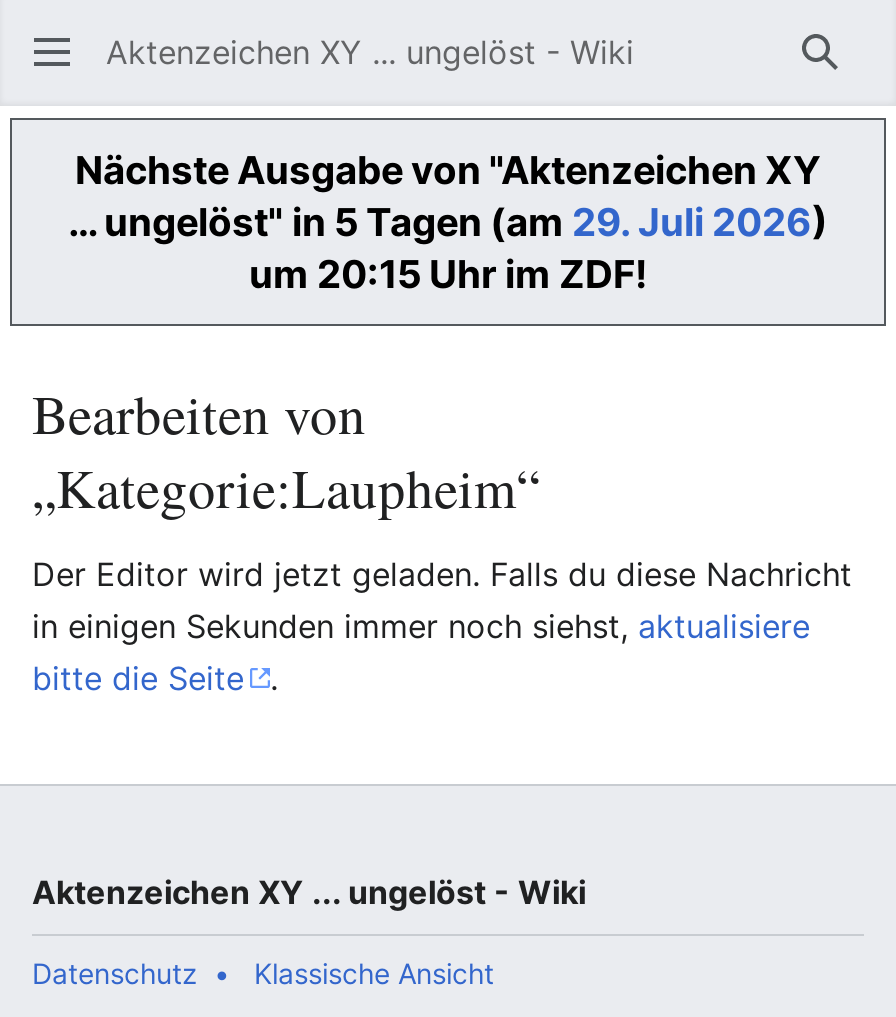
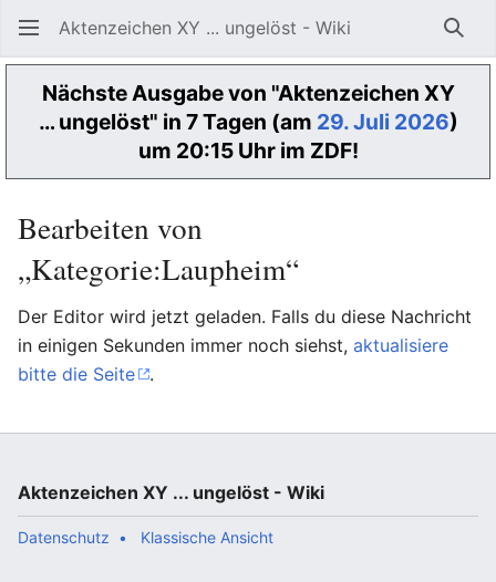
[68,198,828,246] … ungelöst" in 5 Tagen (am 29. Juli 2026) -> [38,108,458,135] … ungelöst" in 7 Tagen (am 29. Juli 2026)

